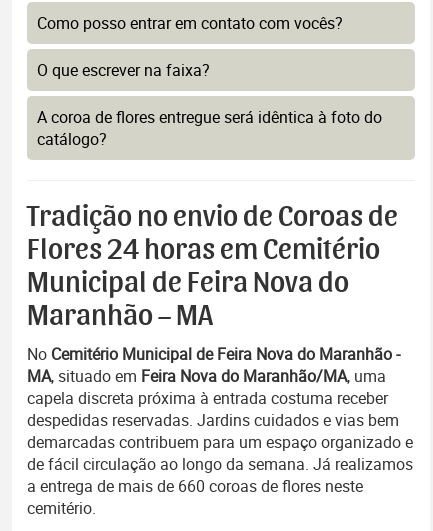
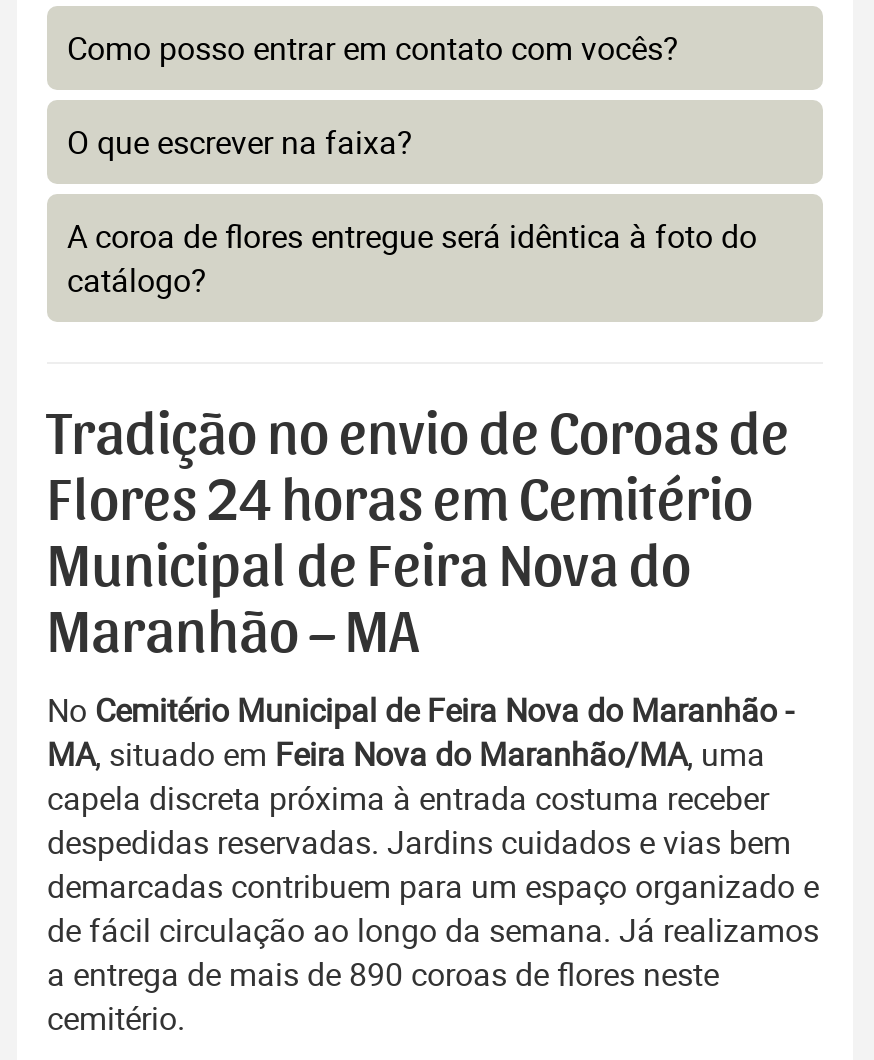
[27,475,363,497] a entrega de mais de 660 coroas de flores neste -> [47,952,719,996] a entrega de mais de 890 coroas de flores neste

